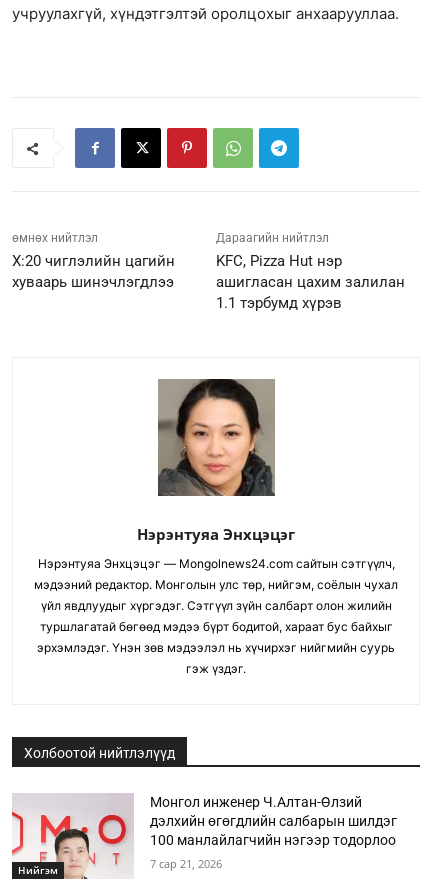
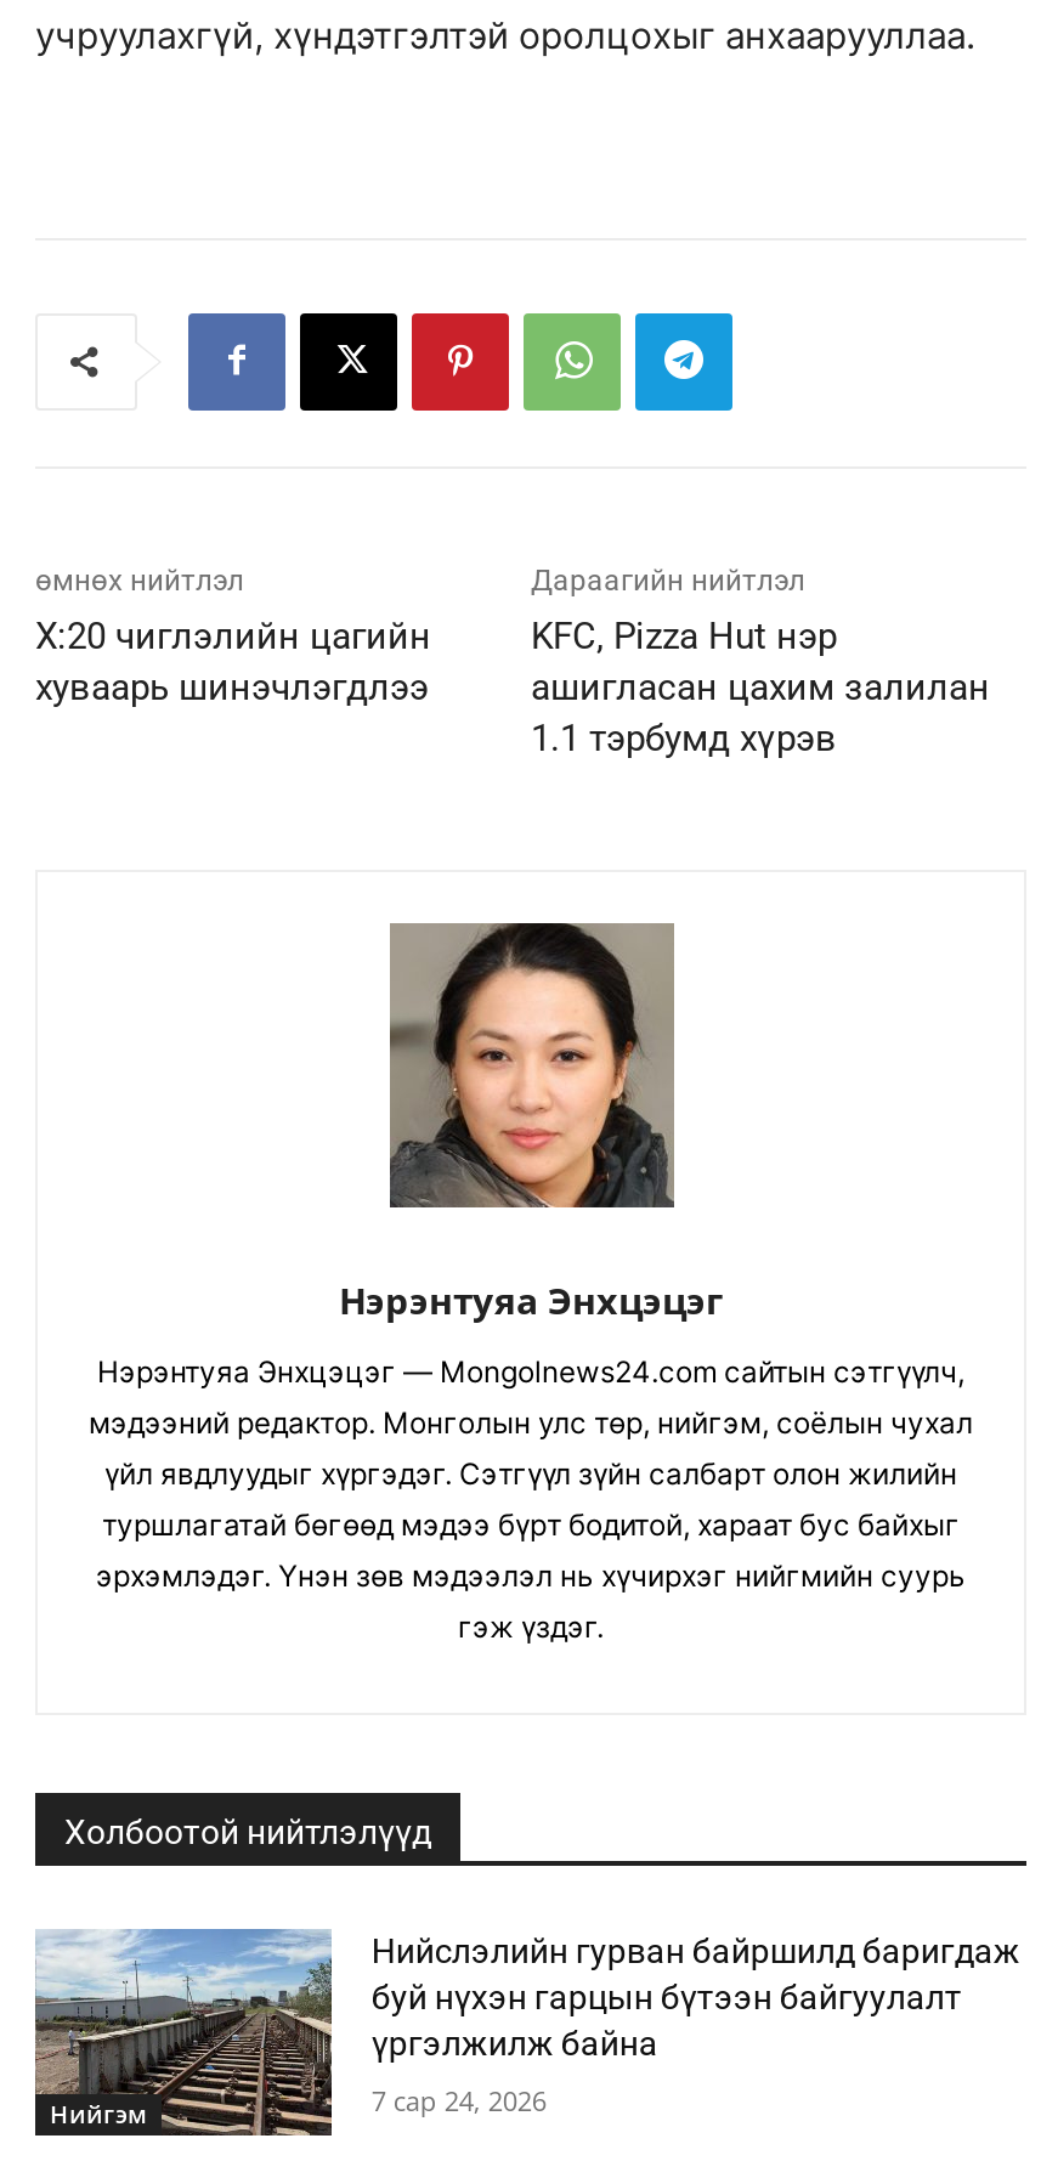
[11,794,397,879] [image] | Монгол инженер Ч.Алтан-Өлзий | дэлхийн өгөгдлийн салбарын шилдэг | 100 манлайлагчийн нэгээр тодорлоо -> [33,1929,1020,2138] [image] | Нийслэлийн гурван байршилд баригдаж | буй нүхэн гарцын бүтээн байгуулалт | үргэлжилж байна
[150,856,222,871] 7 сар 21, 2026 -> [371,2080,546,2117] 7 сар 24, 2026

